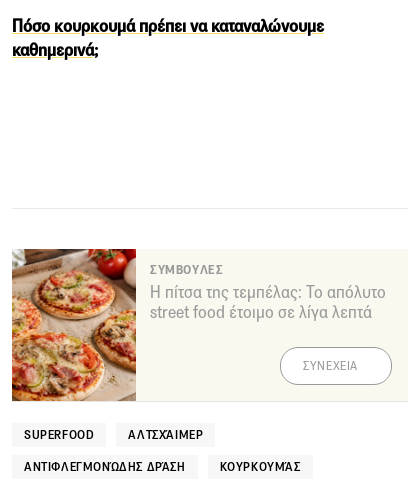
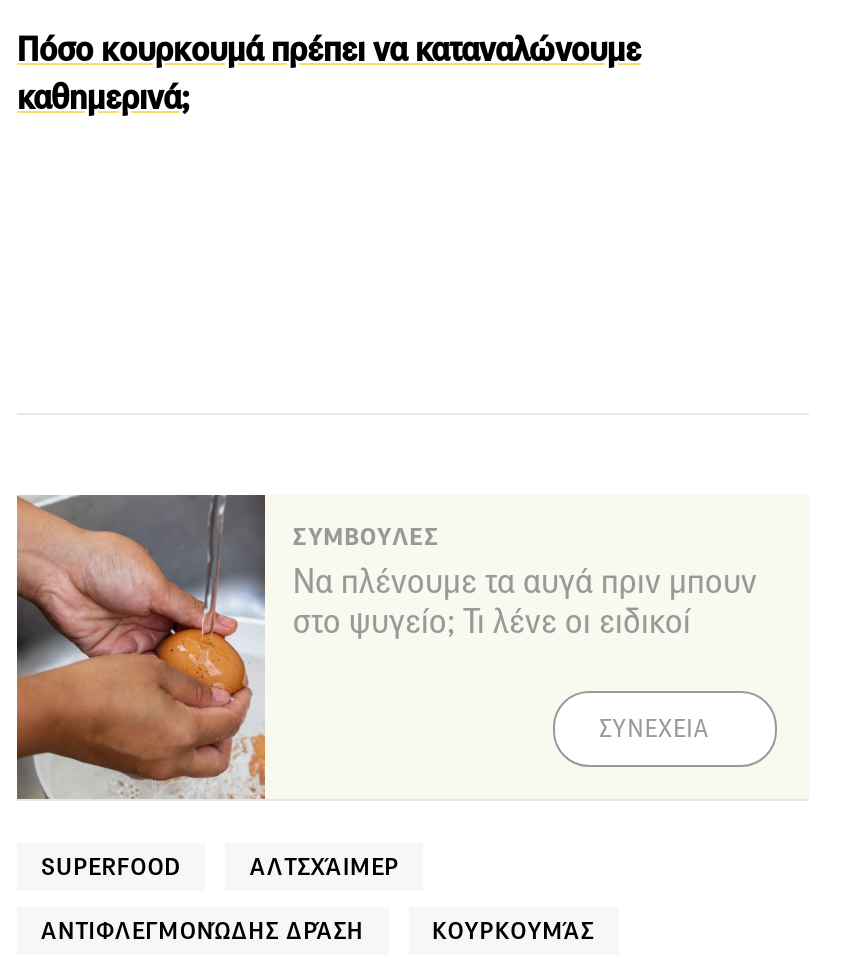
[11,248,386,402] [image] | Η πίτσα της τεμπέλας: Το απόλυτο | street food έτοιμο σε λίγα λεπτά -> [15,492,757,800] [image] | Να πλένουμε τα αυγά πριν μπουν | στο ψυγείο; Τι λένε οι ειδικοί

